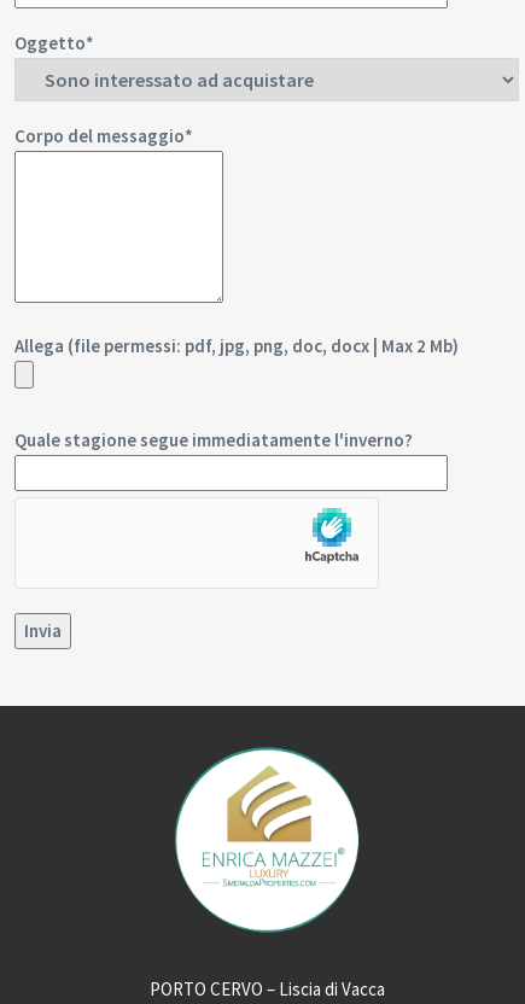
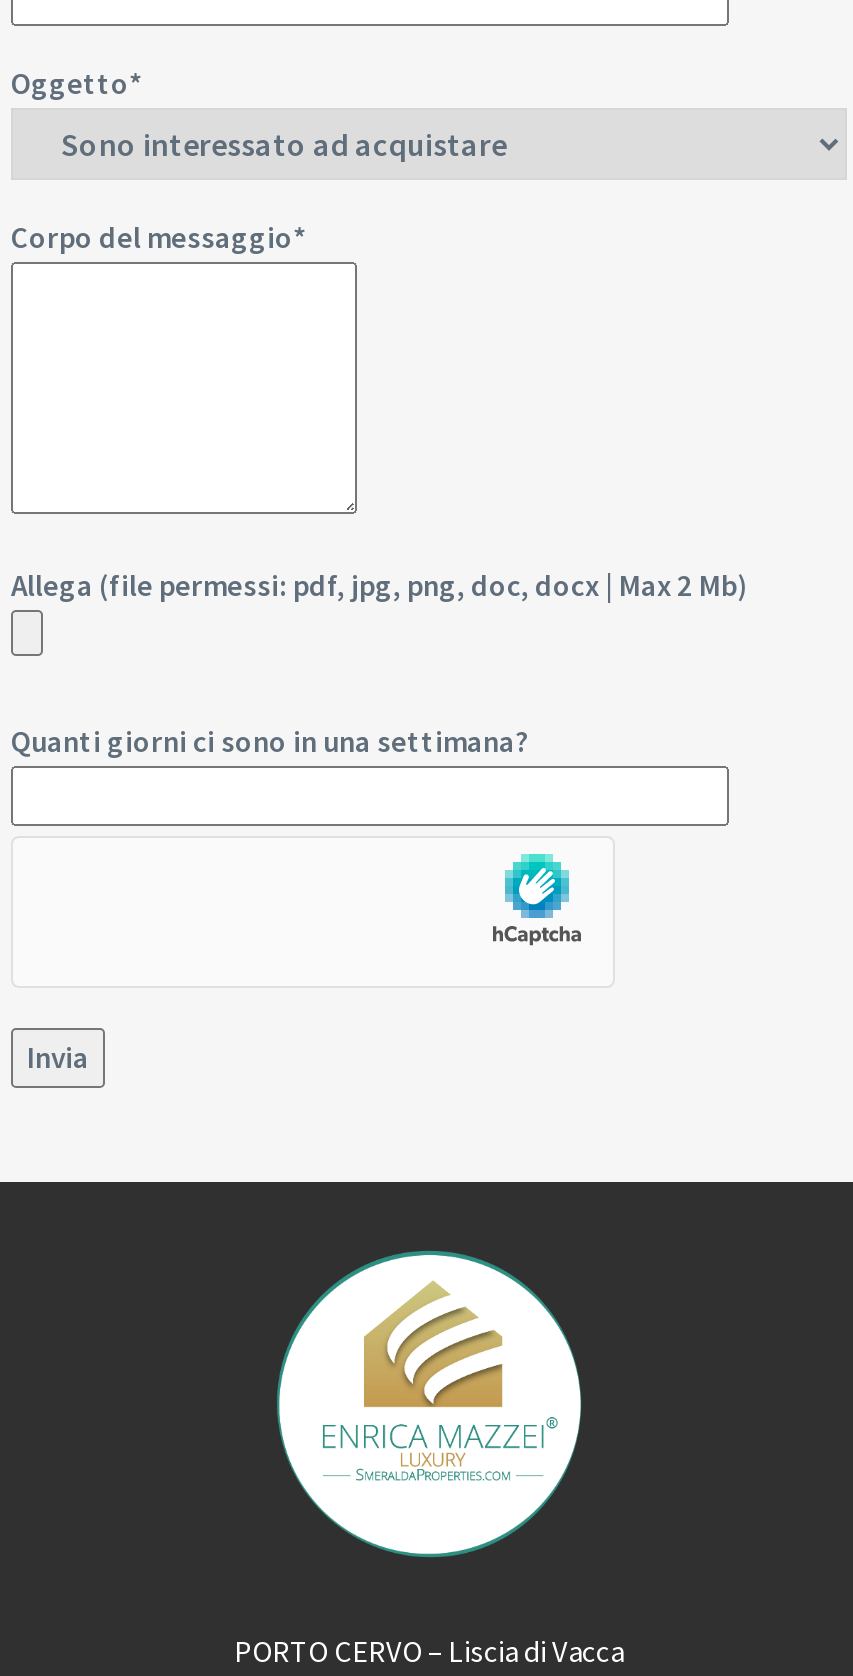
[14,429,413,451] Quale stagione segue immediatamente l'inverno? -> [11,722,529,760] Quanti giorni ci sono in una settimana?

